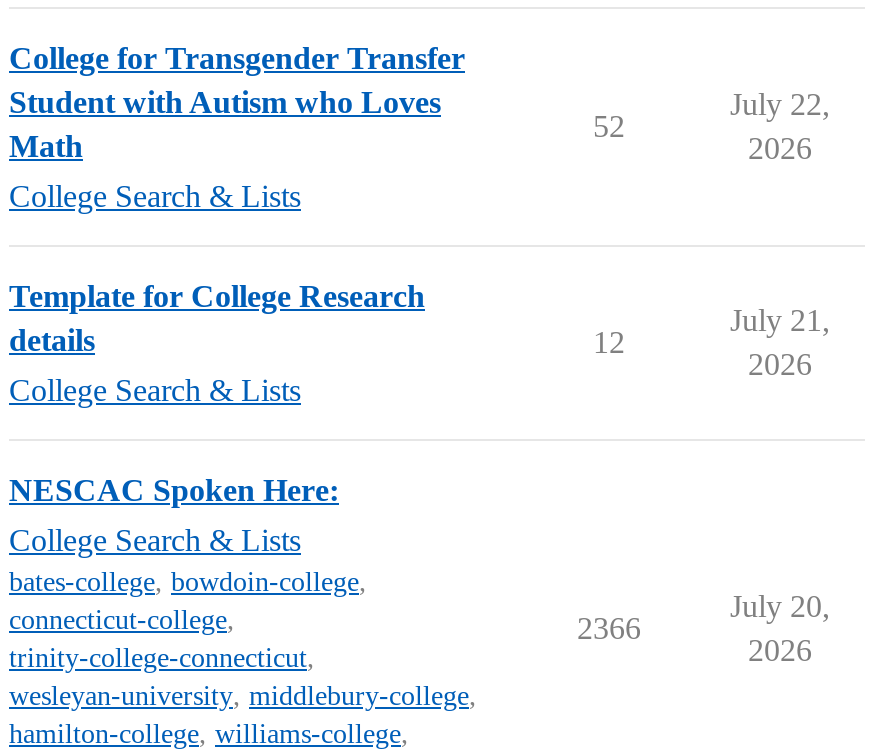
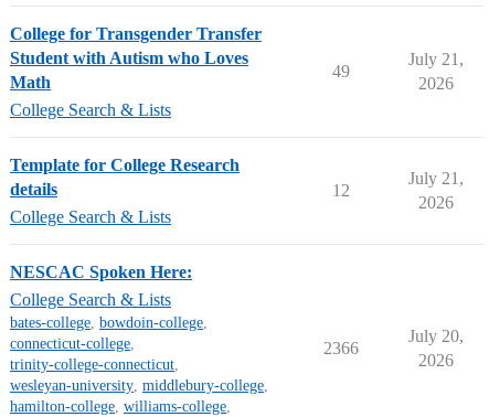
[730,87,830,121] July 22, -> [408,50,463,68] July 21,
[593,109,625,143] 52 -> [332,62,350,81] 49

